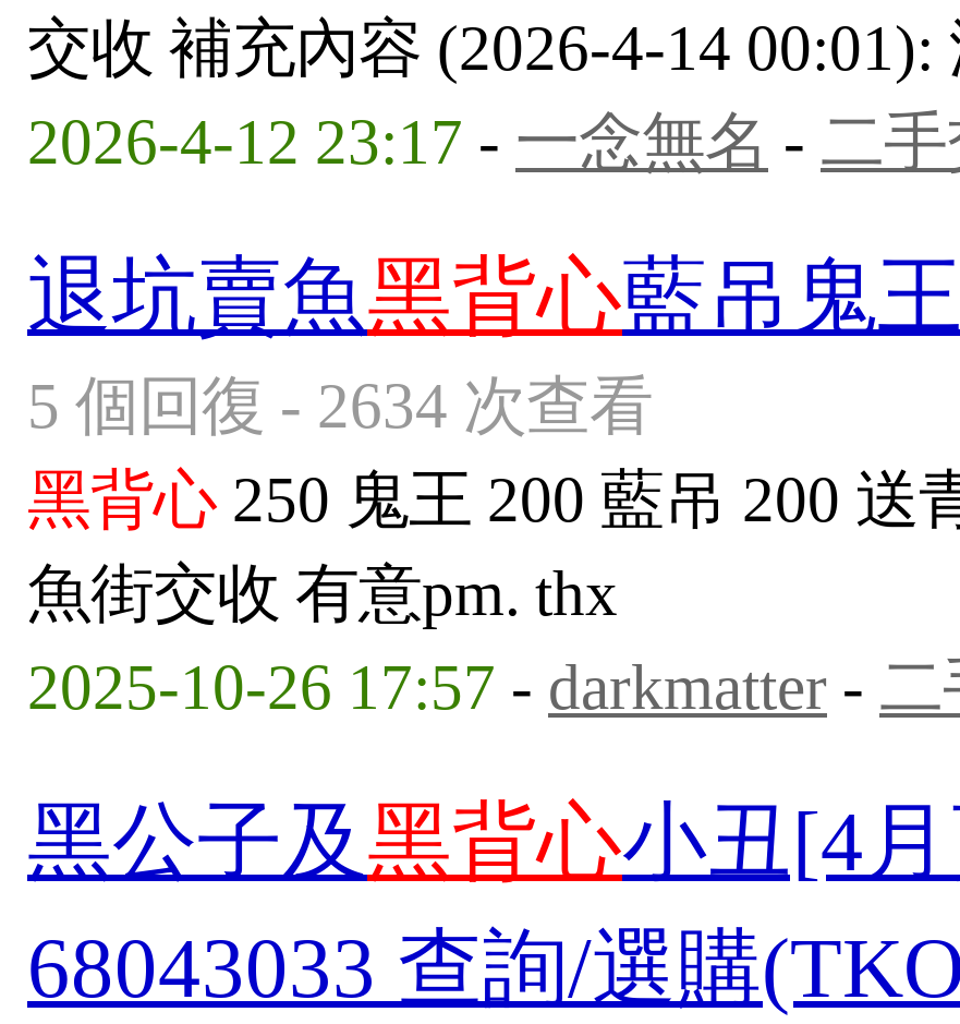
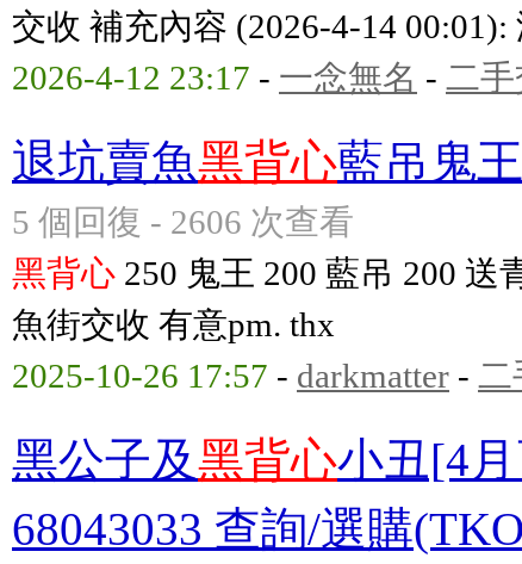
[27,371,653,441] 5 個回復 - 2634 次查看 -> [12,203,354,241] 5 個回復 - 2606 次查看

